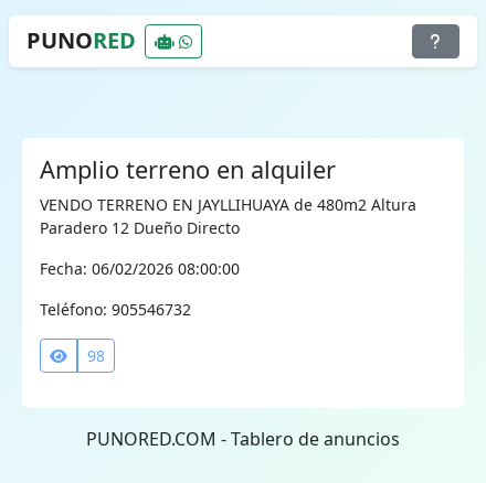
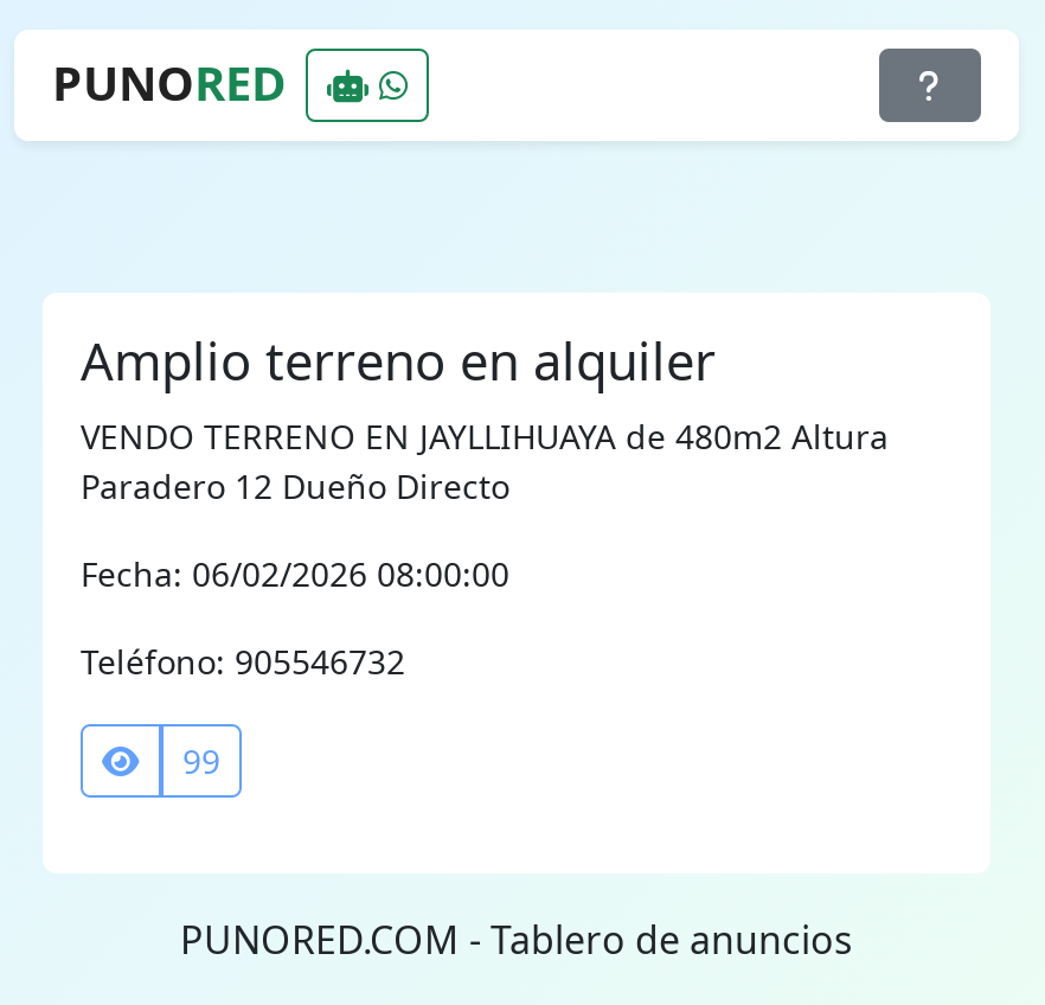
[87,345,105,366] 98 -> [182,738,220,783] 99

